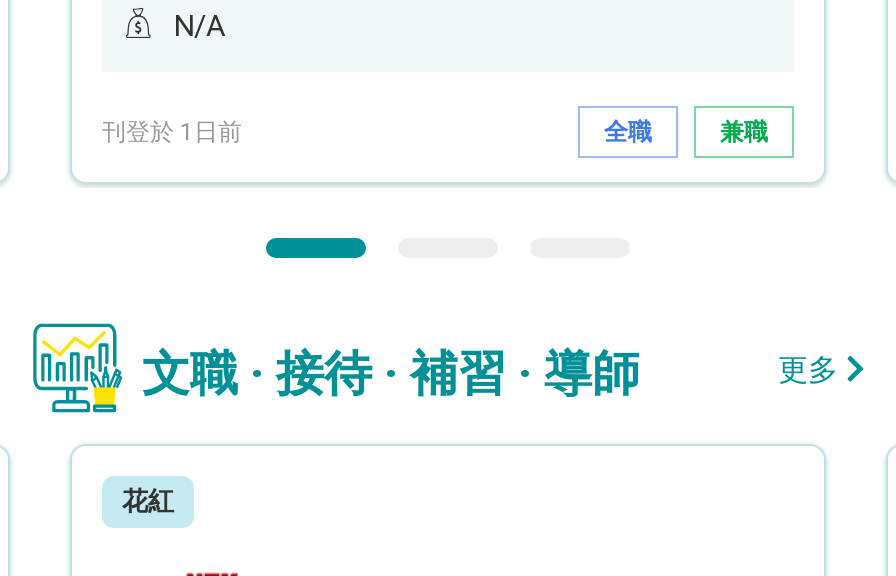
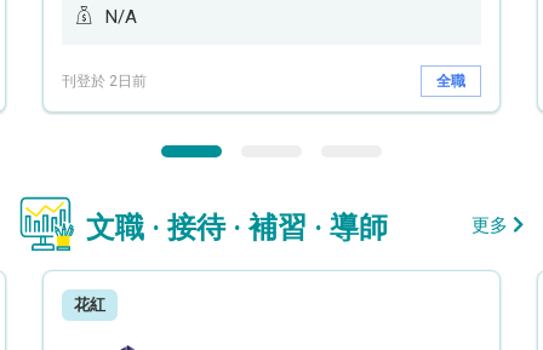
[102,117,242,145] 刊登於 1日前 -> [62,72,147,89] 刊登於 2日前
[720,117,768,145] 兼職 -> none

